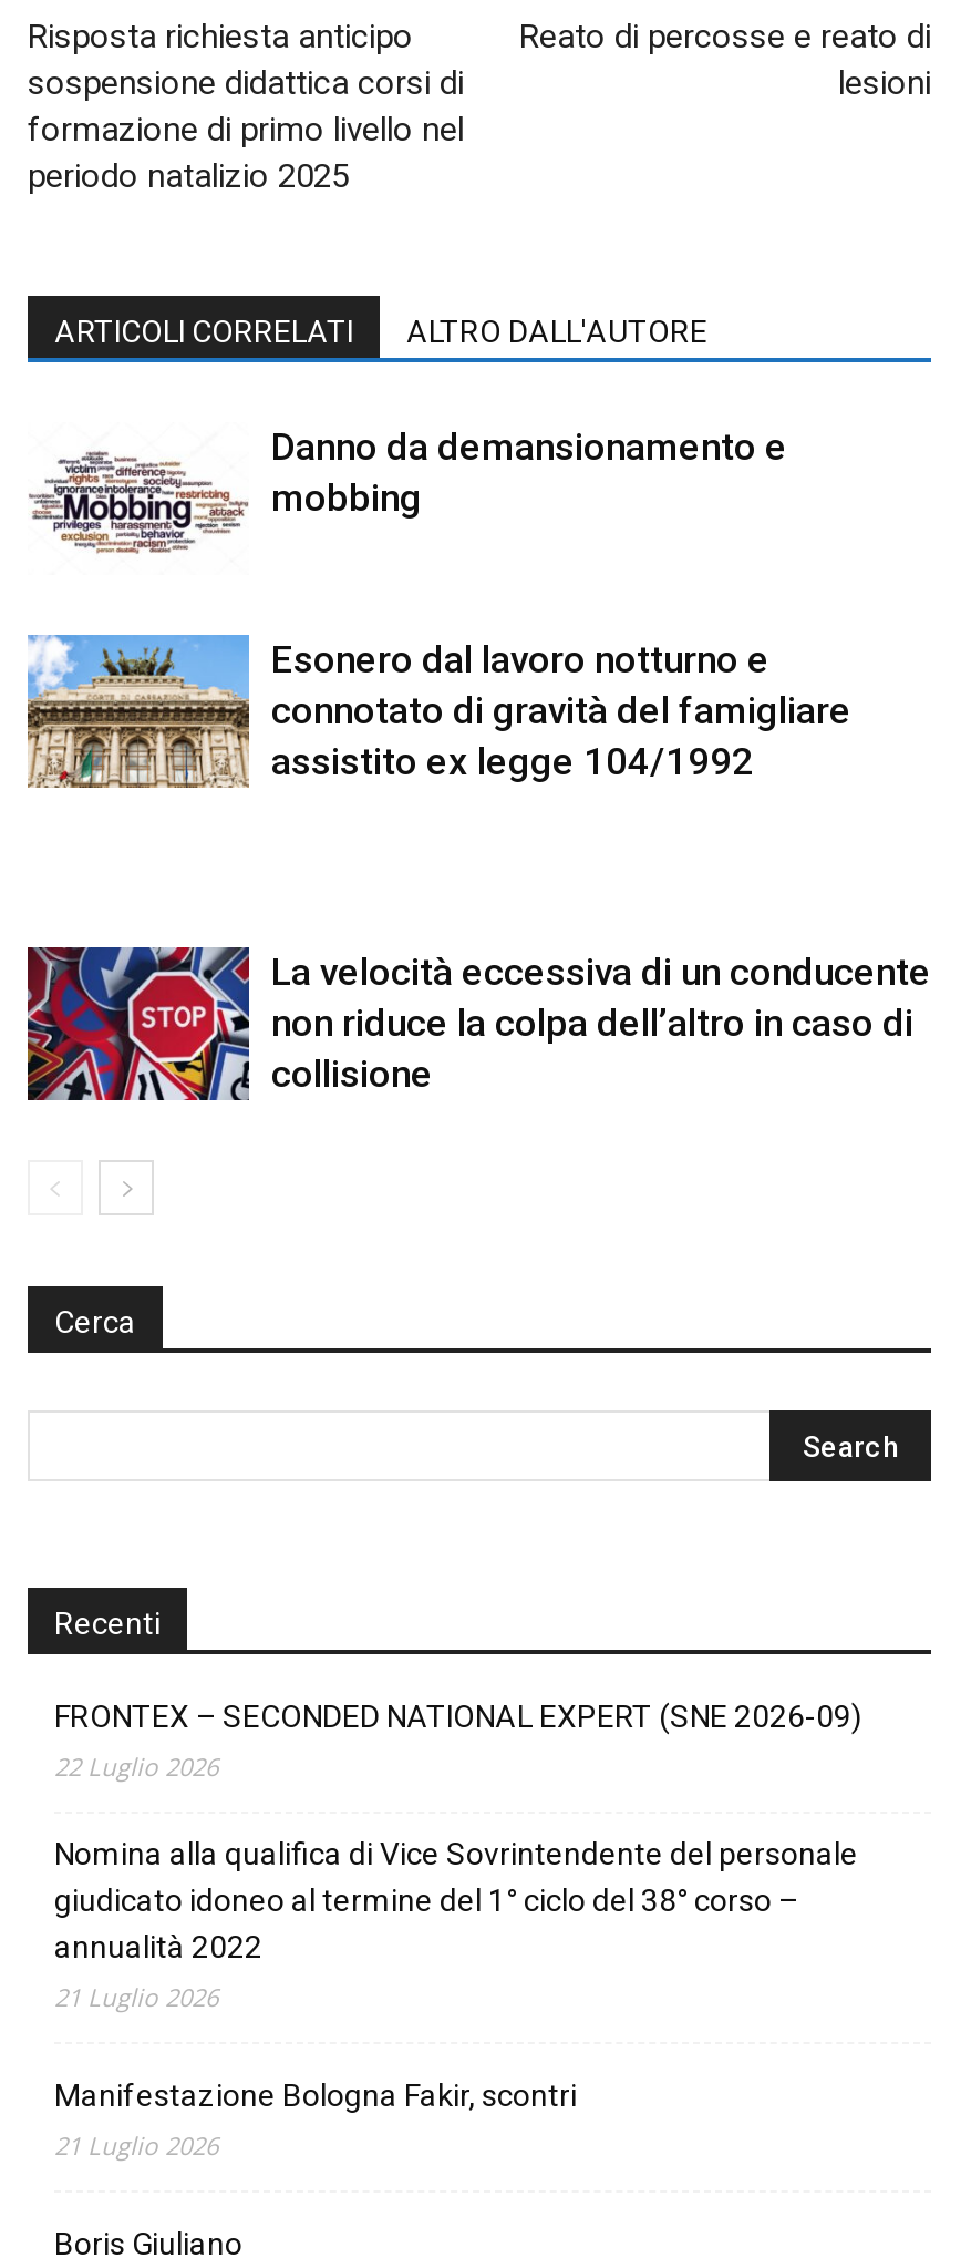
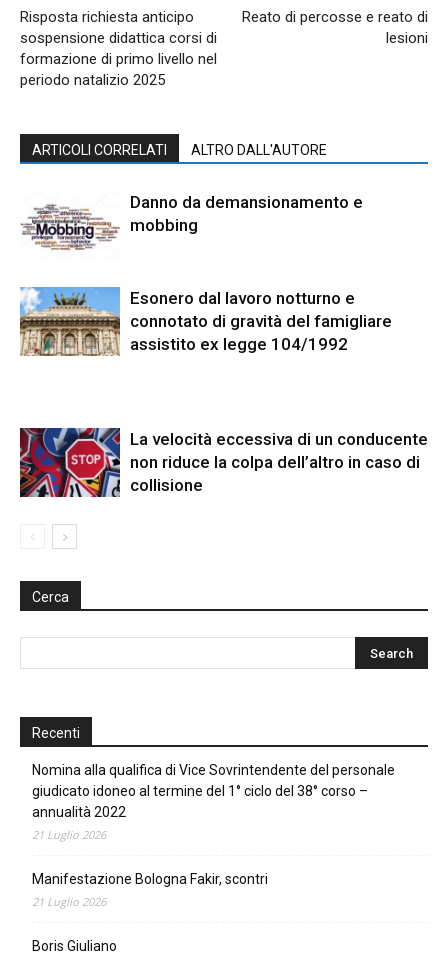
[54,1698,862,1782] FRONTEX – SECONDED NATIONAL EXPERT (SNE 2026-09) | 22 Luglio 2026 -> none

